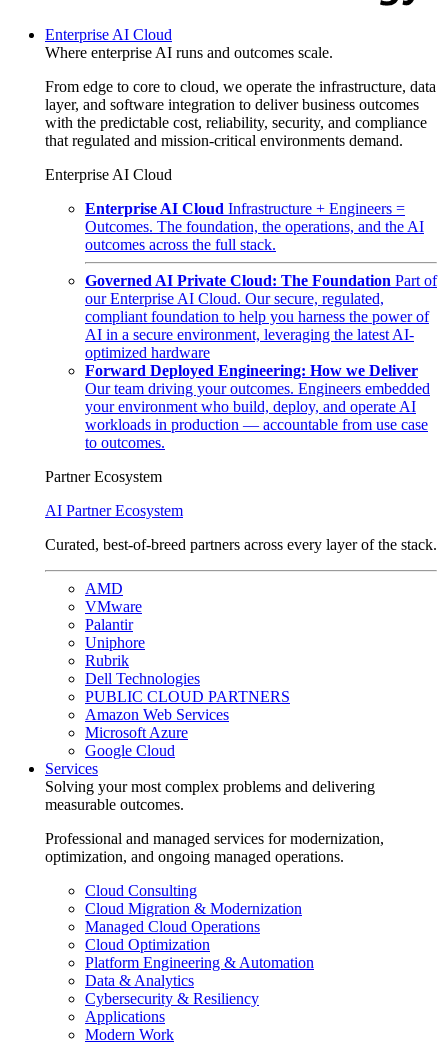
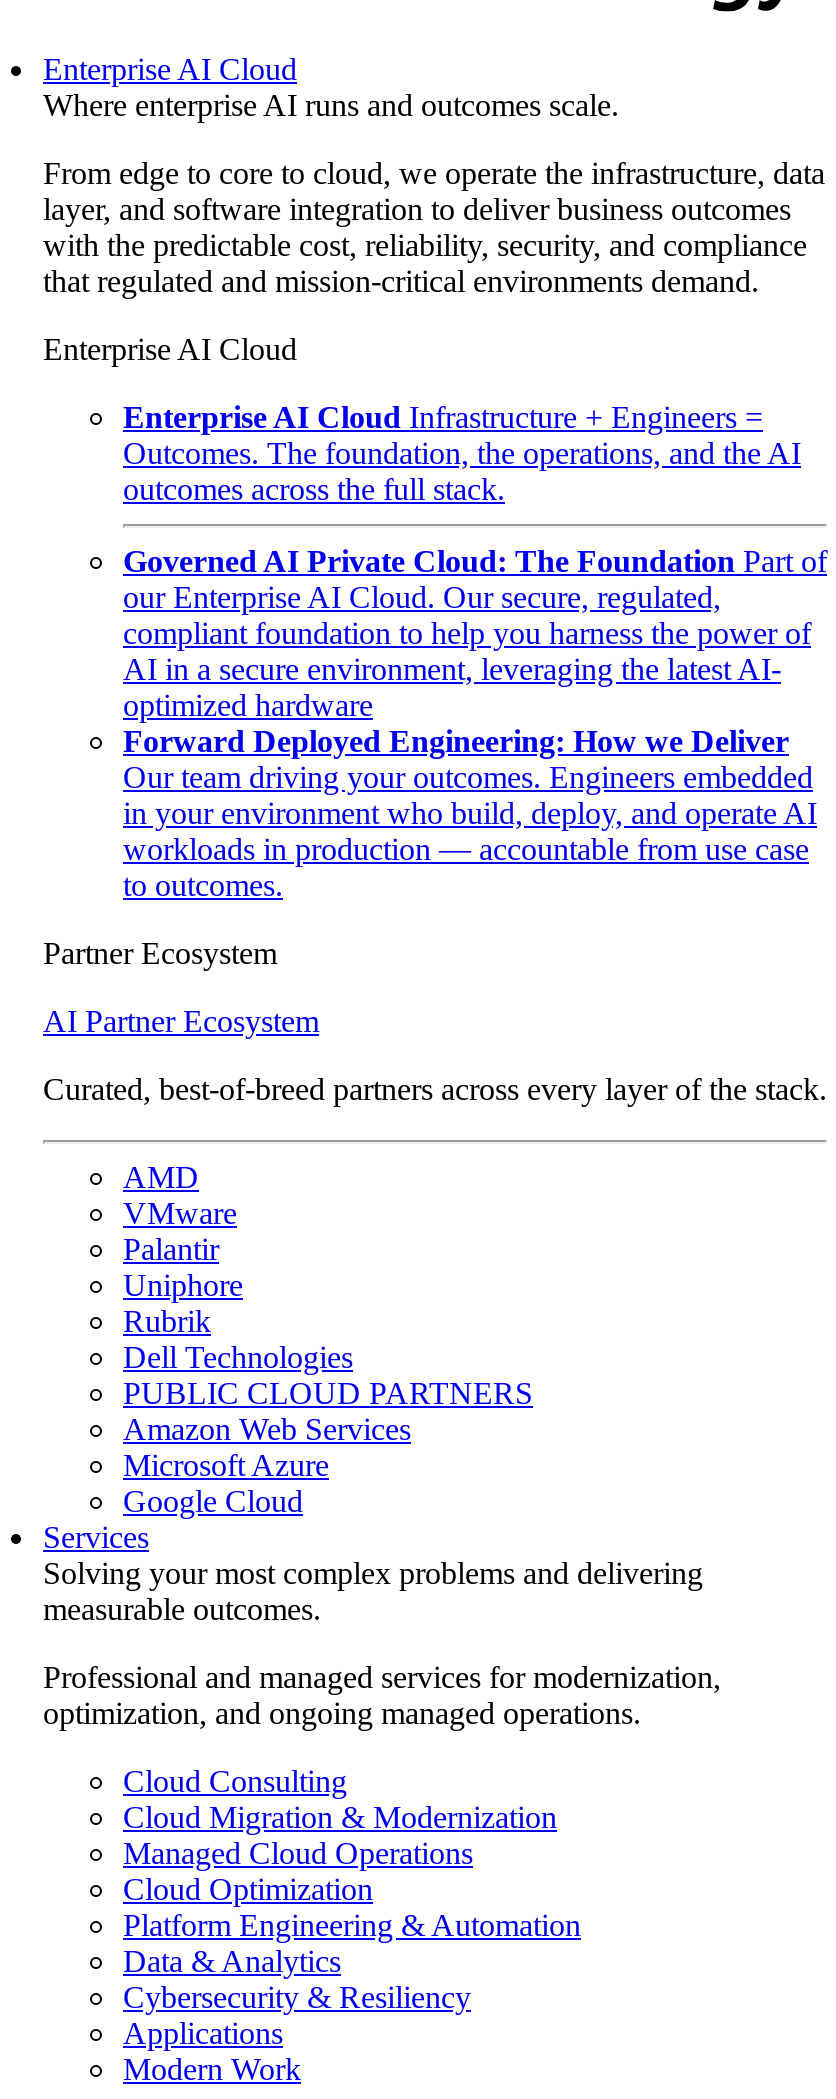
[85,398,416,415] your environment who build, deploy, and operate AI -> [123,796,817,830] in your environment who build, deploy, and operate AI

